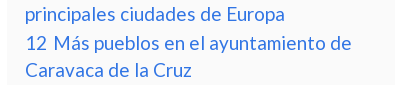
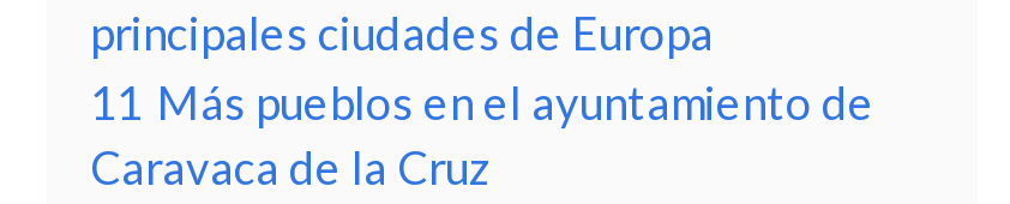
[25,31,352,54] 12 Más pueblos en el ayuntamiento de -> [90,74,874,130] 11 Más pueblos en el ayuntamiento de

